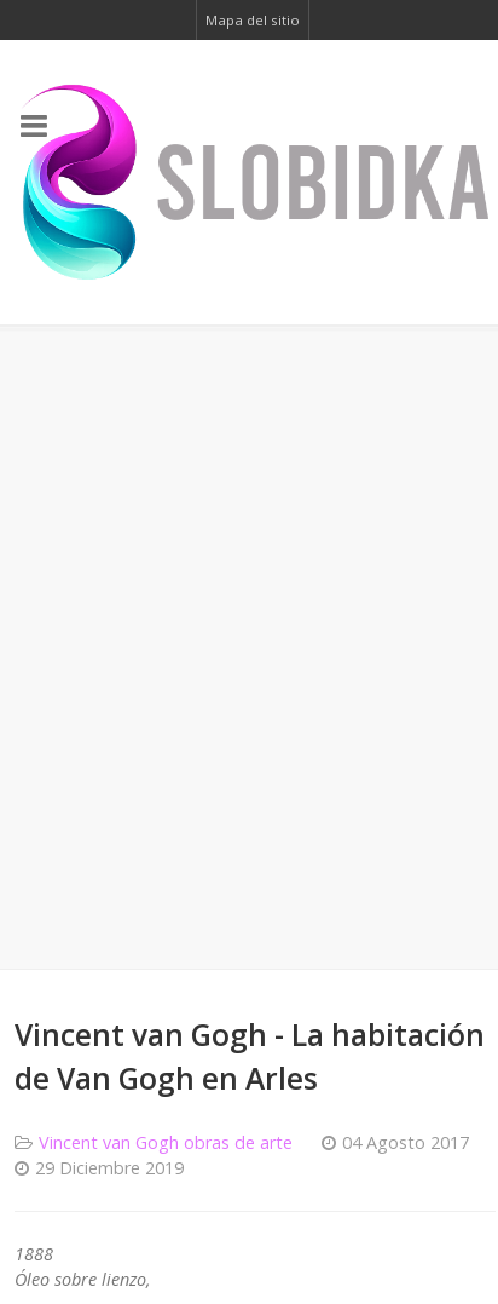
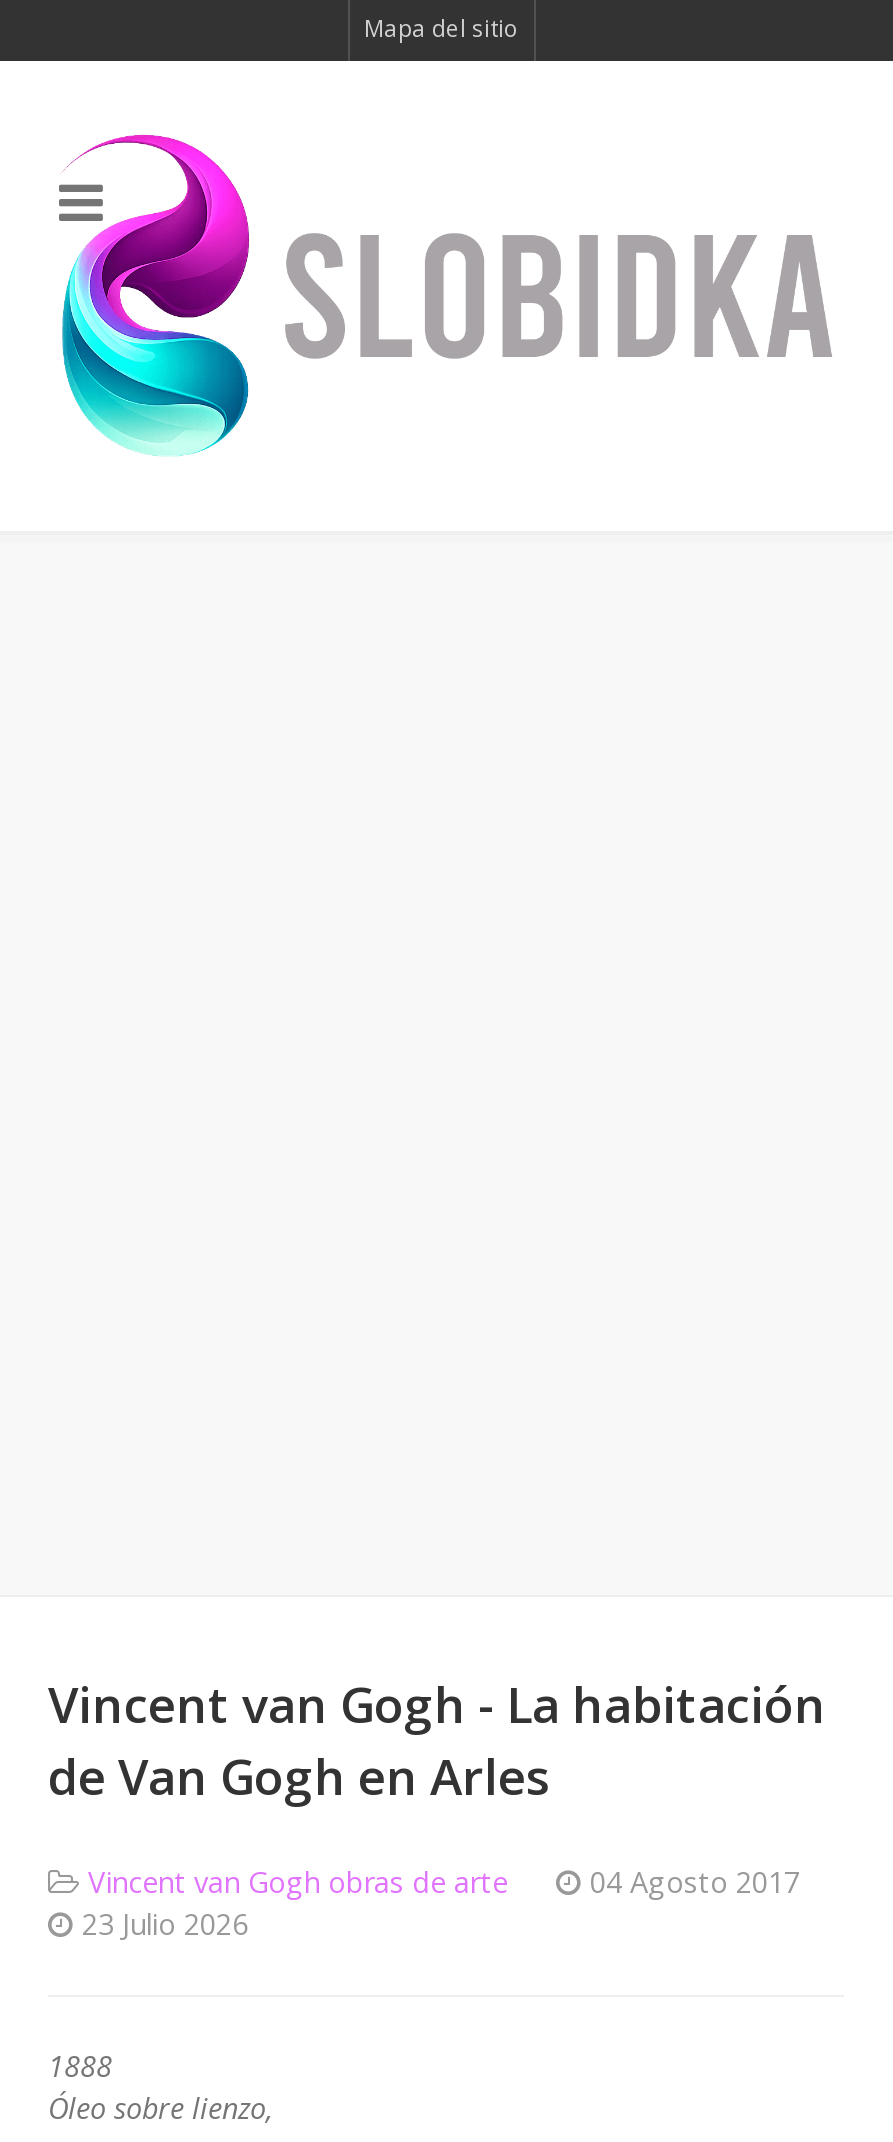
[35,1157,184,1180] 29 Diciembre 2019 -> [82,1905,248,1943] 23 Julio 2026

